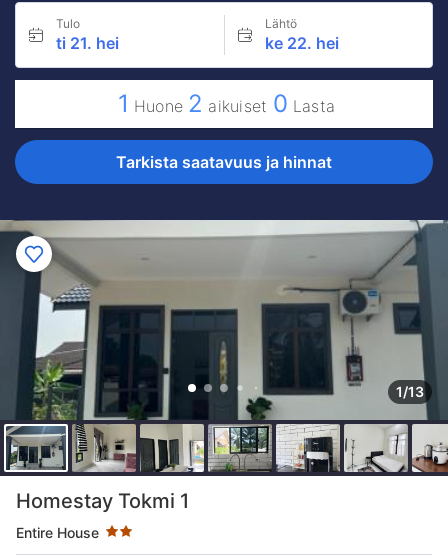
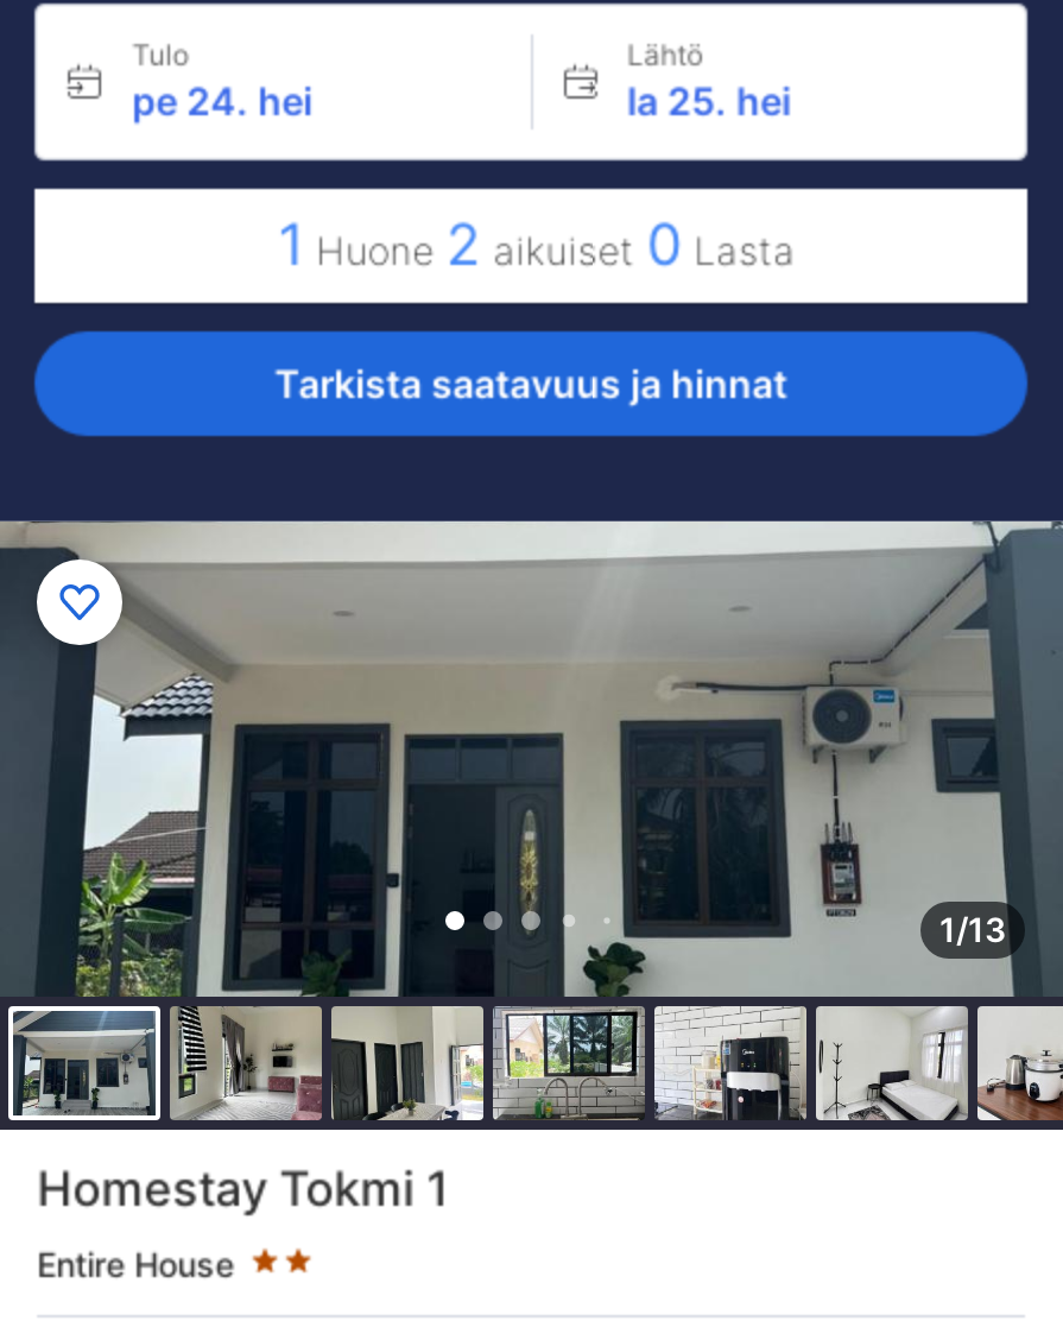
[56,33,119,53] ti 21. hei -> [132,77,312,125] pe 24. hei
[264,33,338,53] ke 22. hei -> [627,77,791,125] la 25. hei

